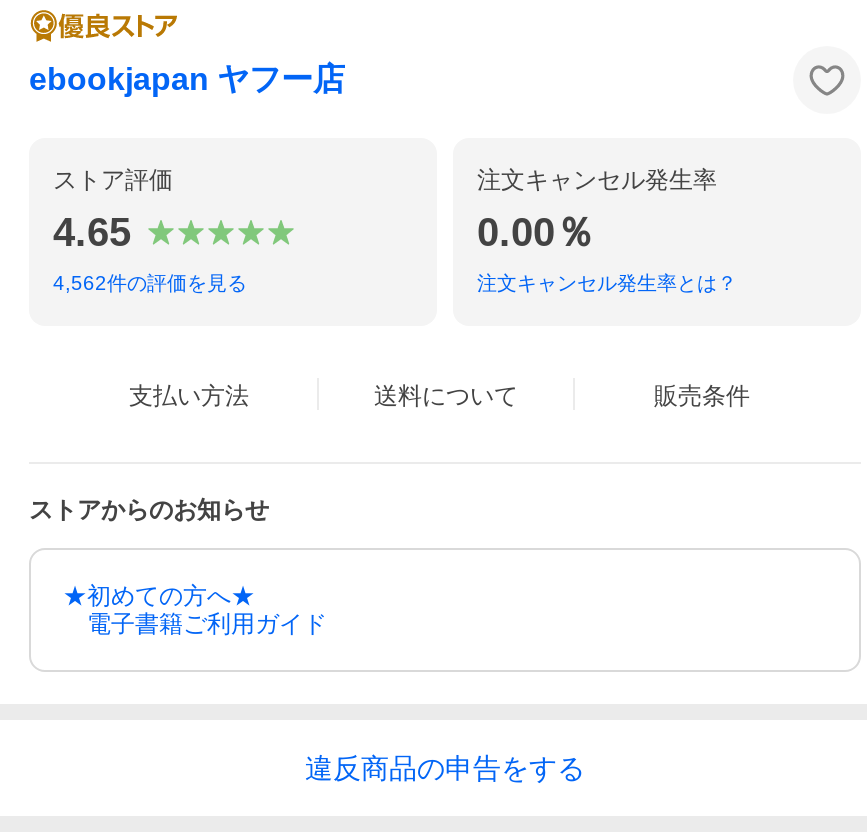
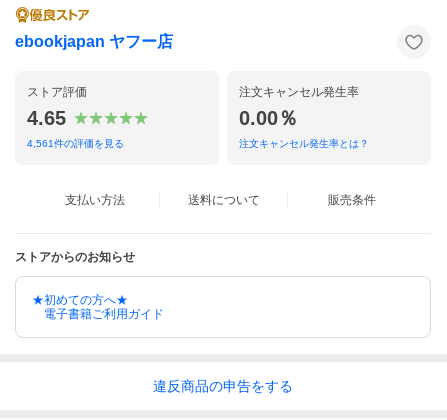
[53,272,247,294] 4,562件の評価を見る -> [27,138,124,149] 4,561件の評価を見る

